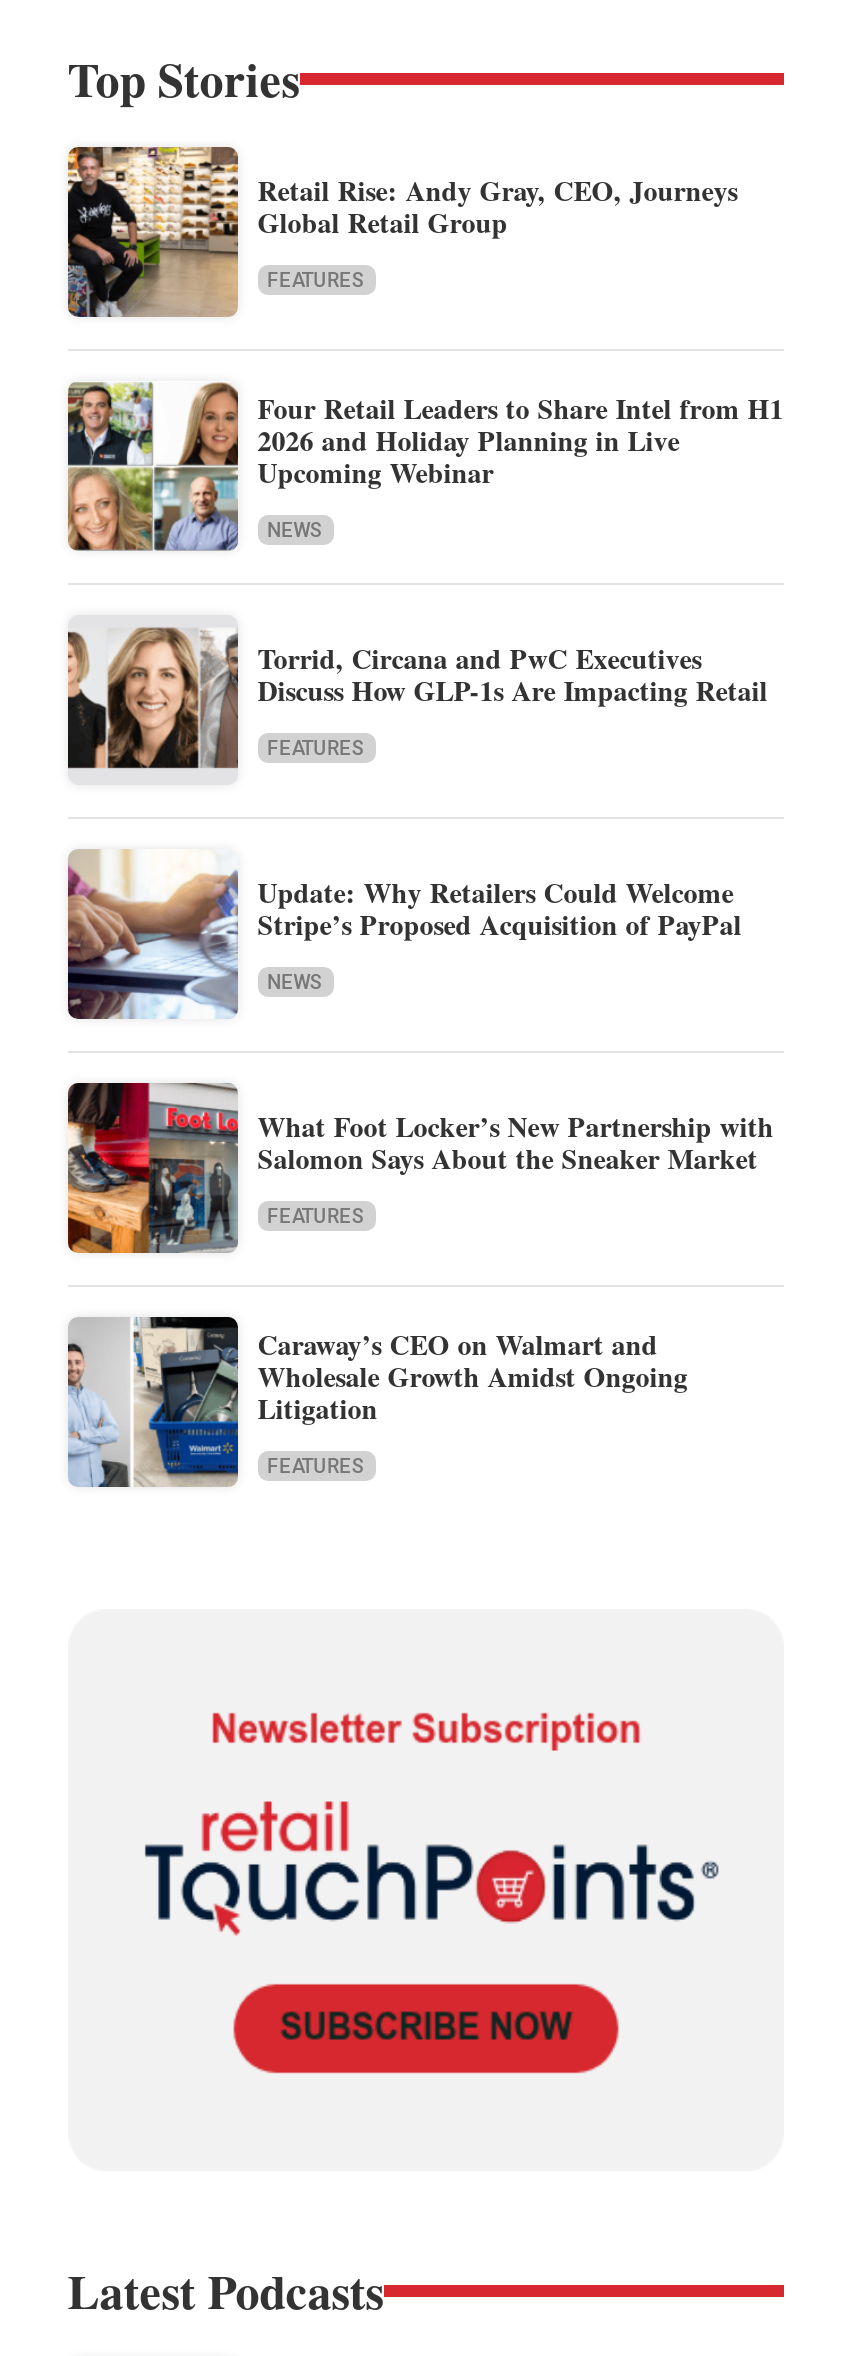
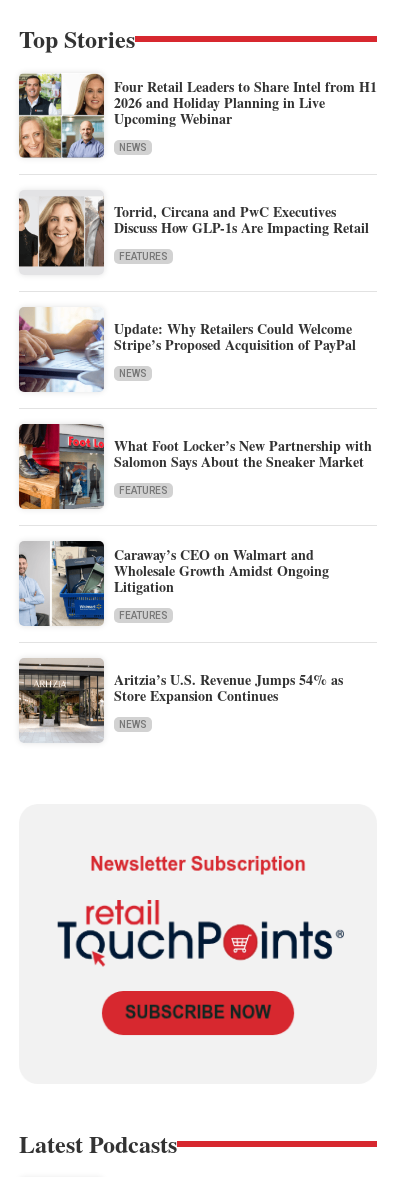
[66,145,738,319] [image] | Retail Rise: Andy Gray, CEO, Journeys | Global Retail Group | FEATURES -> none
moved [64,379,784,1477] -> [17,72,377,621]: [image] | Four Retail Leaders to Share Intel from H1 | 2026 and Holiday Planning in Live | ... | Litigation | FEATURES
none -> [18,658,343,742] [image] | Aritzia’s U.S. Revenue Jumps 54% as | Store Expansion Continues | NEWS

